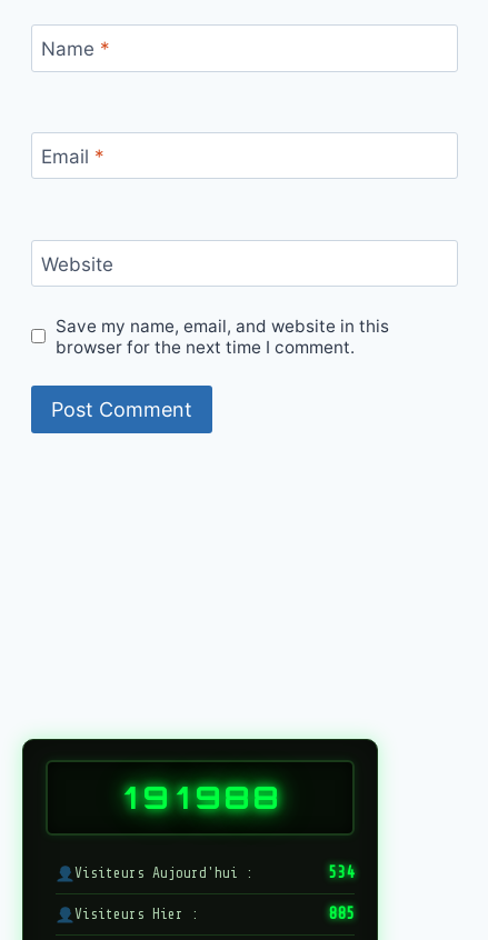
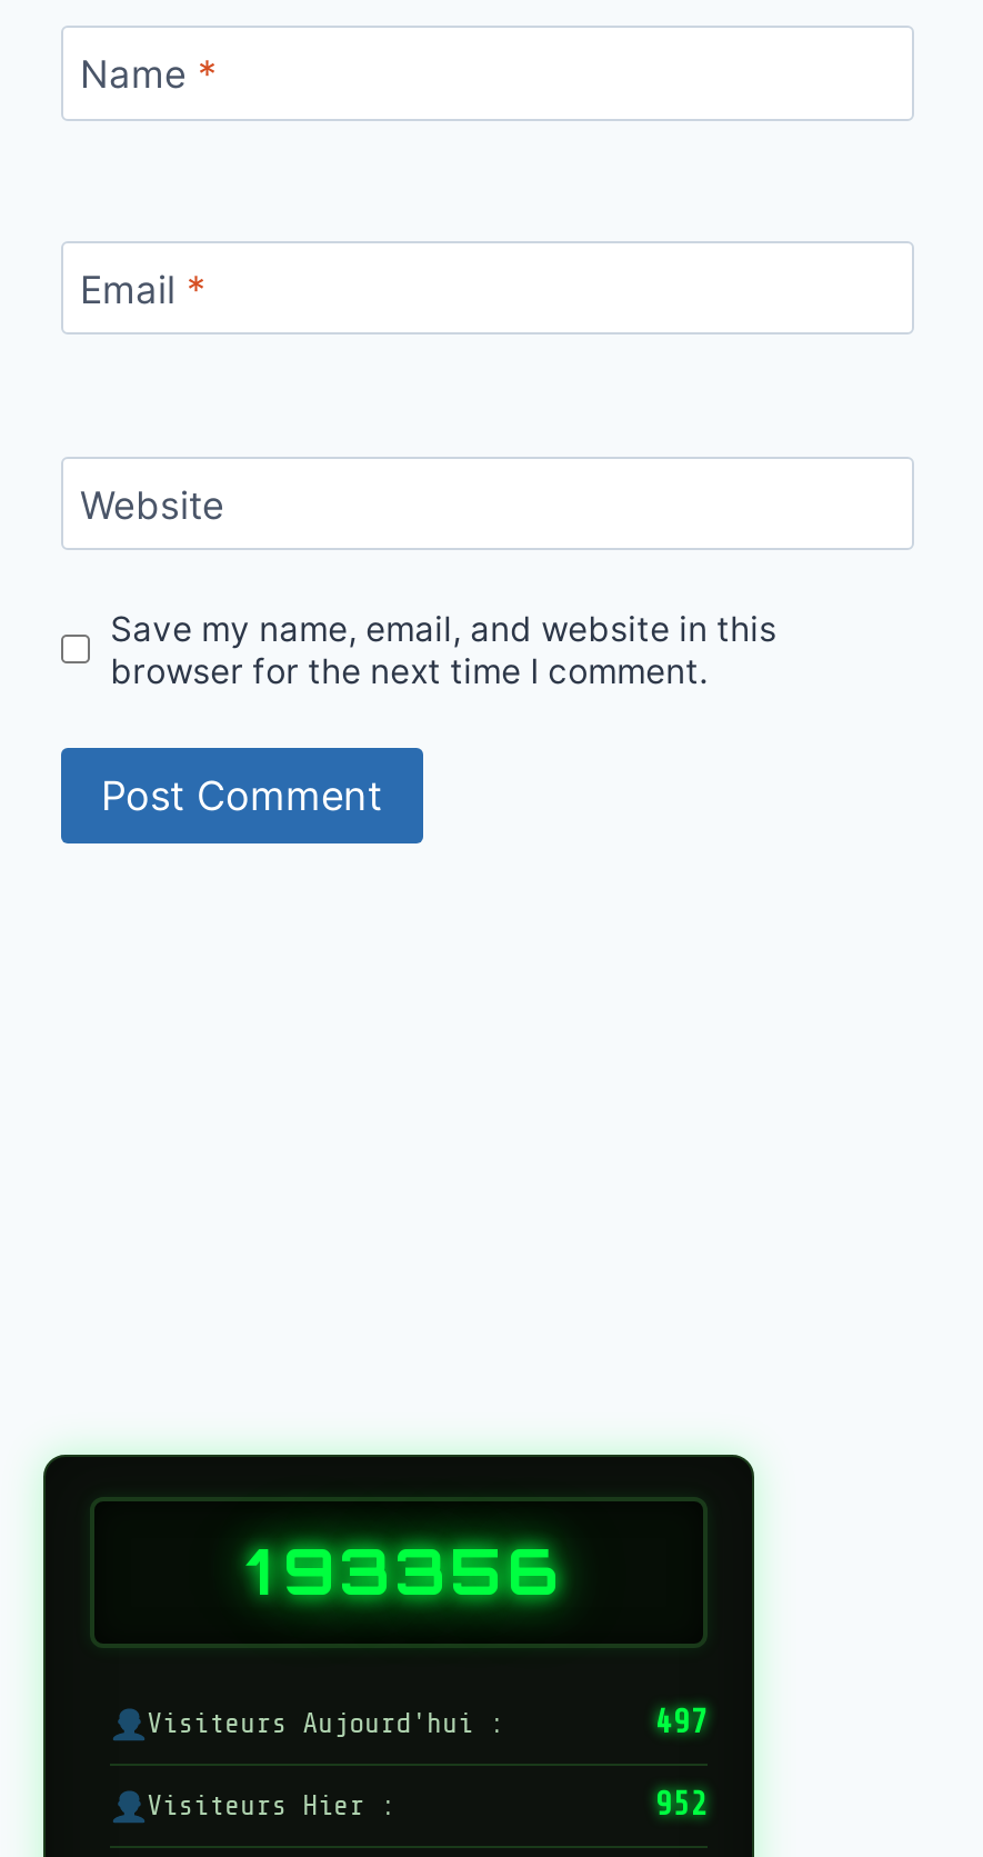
[125,778,281,817] 1 9 1 988 -> [245,1532,563,1610] 1 9335 6
[328,863,355,882] 534 -> [654,1704,708,1741] 497
[328,904,355,923] 885 -> [654,1786,708,1824] 952

